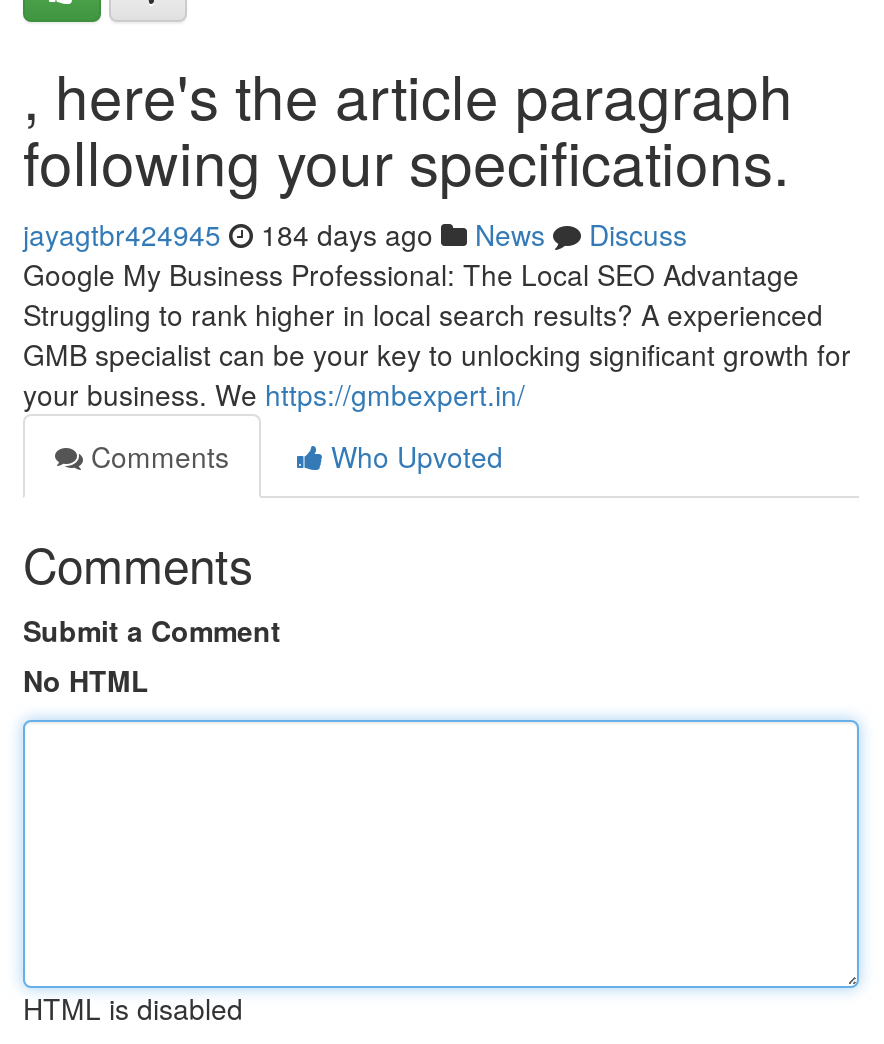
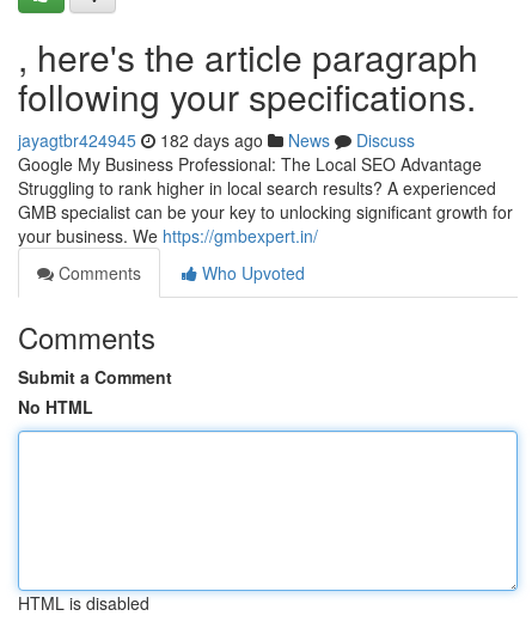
[23,214,687,254] jayagtbr424945 184 days ago News Discuss -> [18,128,415,152] jayagtbr424945 182 days ago News Discuss

